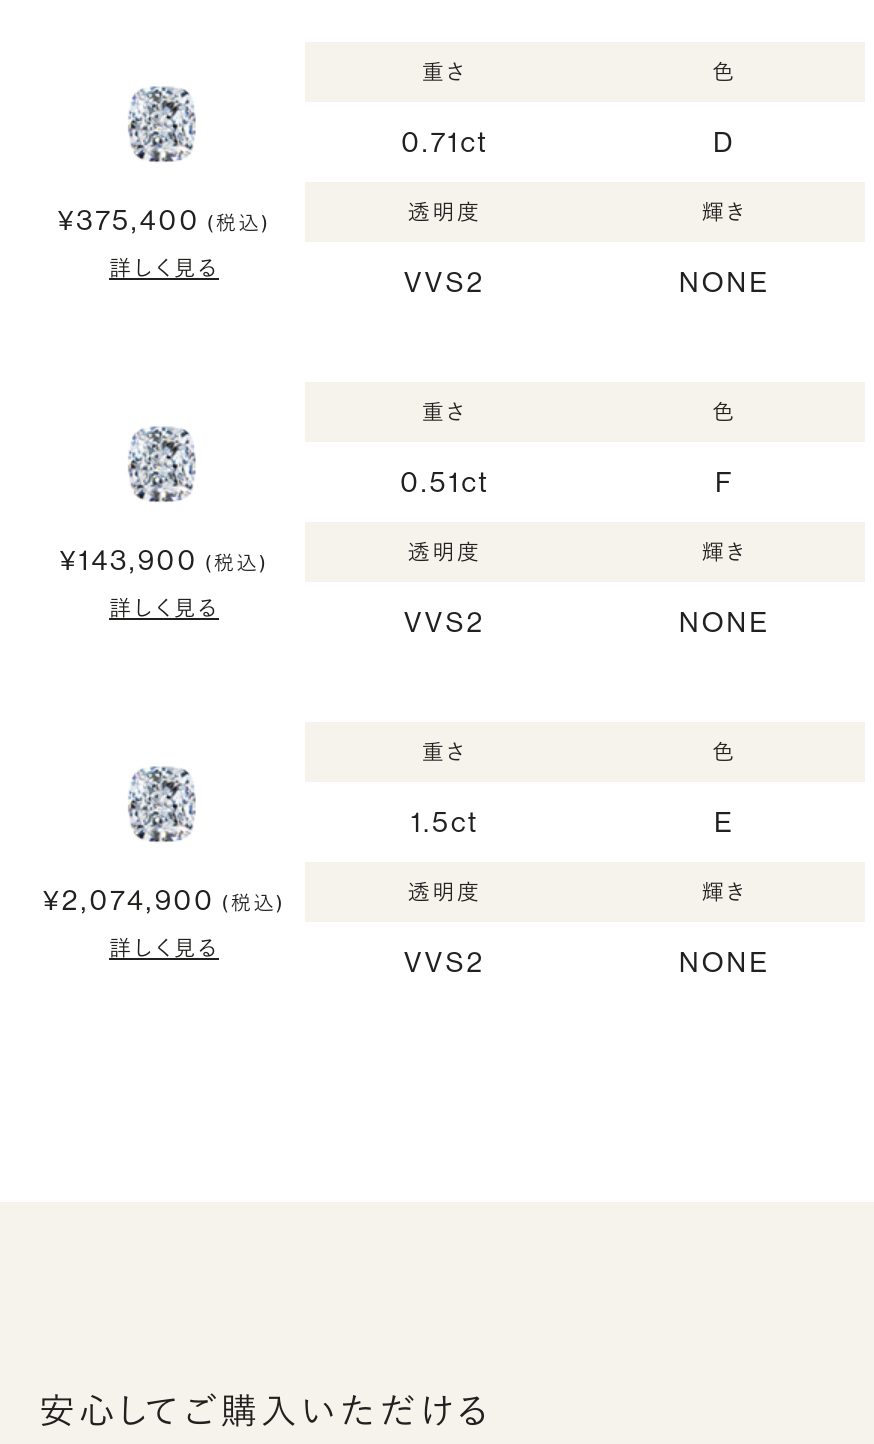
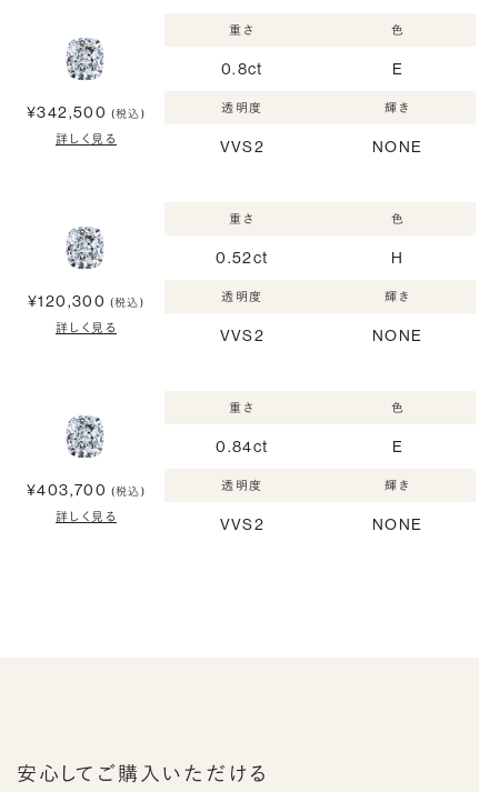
[401,124,488,160] 0.71ct -> [221,59,263,79] 0.8ct
[713,124,736,160] D -> [392,59,403,79] E
[58,201,270,237] ¥375,400 (税込) -> [27,102,146,122] ¥342,500 (税込)
[400,464,489,500] 0.51ct -> [216,248,268,268] 0.52ct
[715,464,734,500] F -> [391,248,404,268] H
[60,541,268,577] ¥143,900 (税込) -> [28,291,145,311] ¥120,300 (税込)
[411,804,479,840] 1.5ct -> [216,437,268,457] 0.84ct
[43,881,285,917] ¥2,074,900 (税込) -> [27,480,146,500] ¥403,700 (税込)

